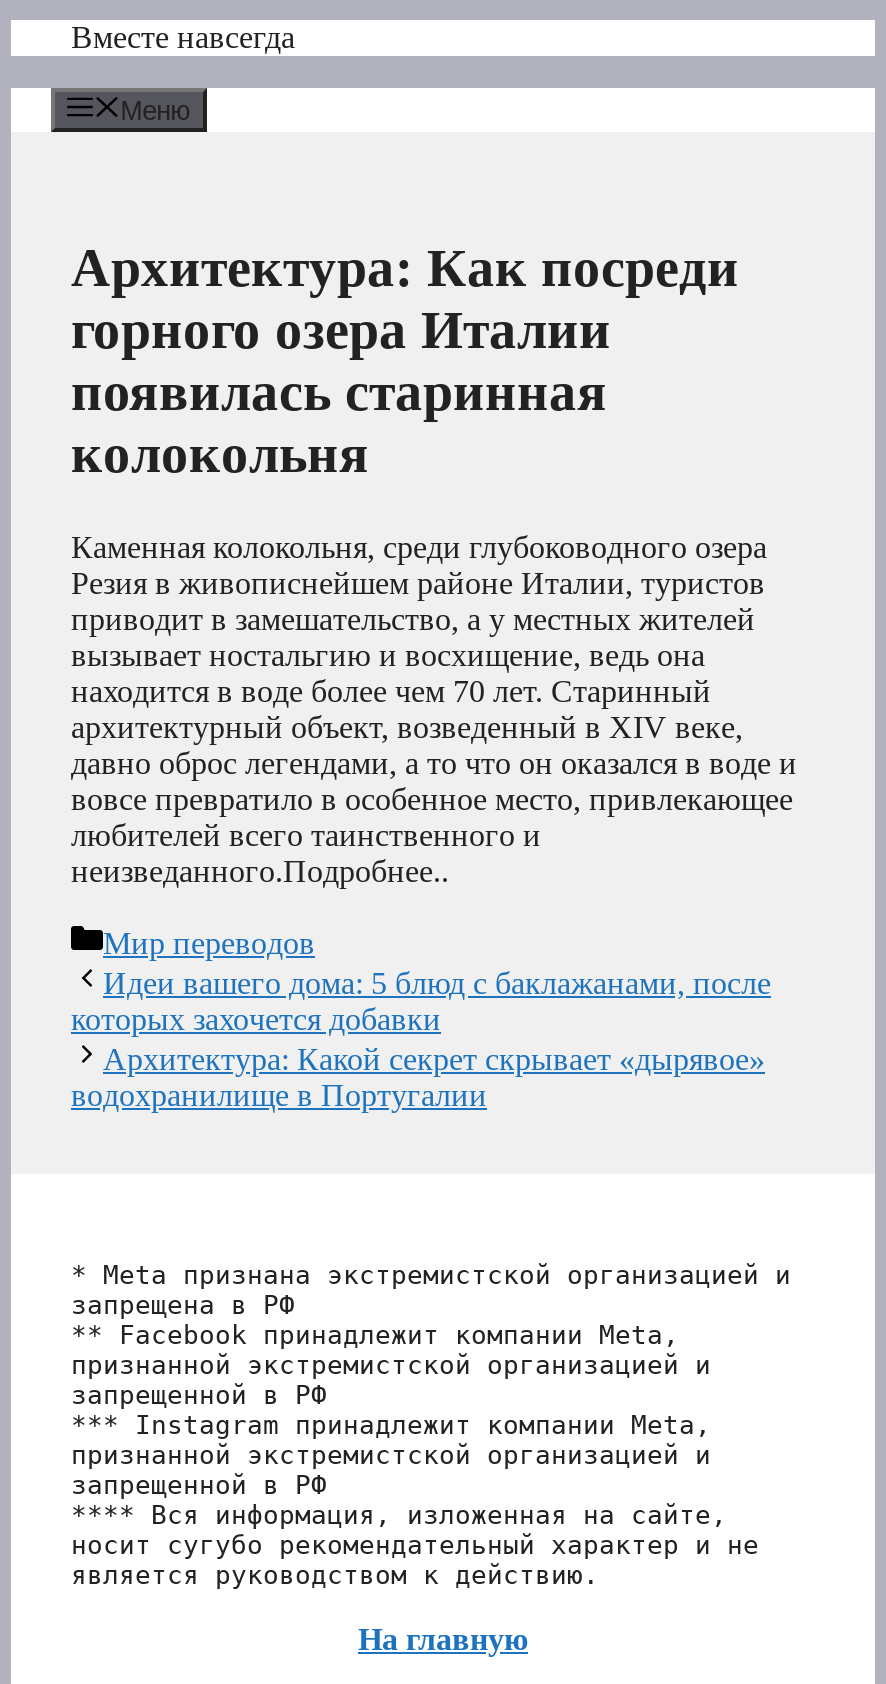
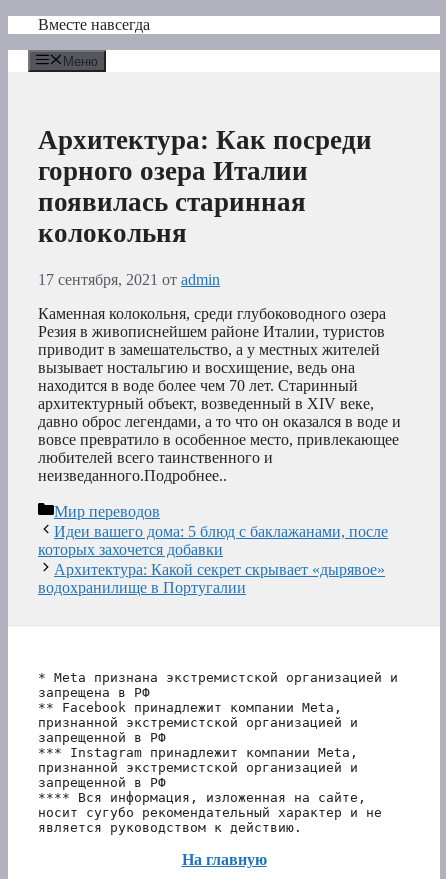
none -> [38,271,220,288] 17 сентября, 2021 от admin

